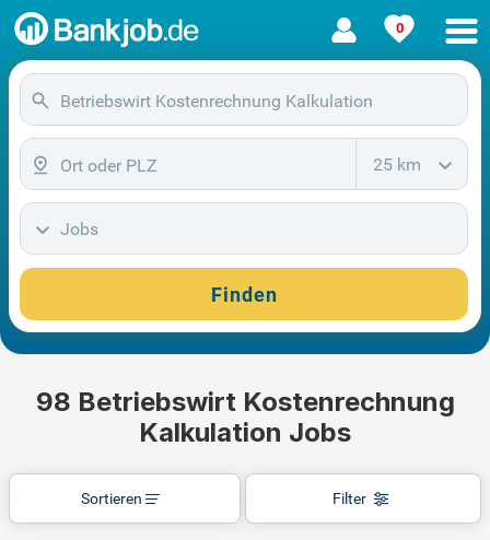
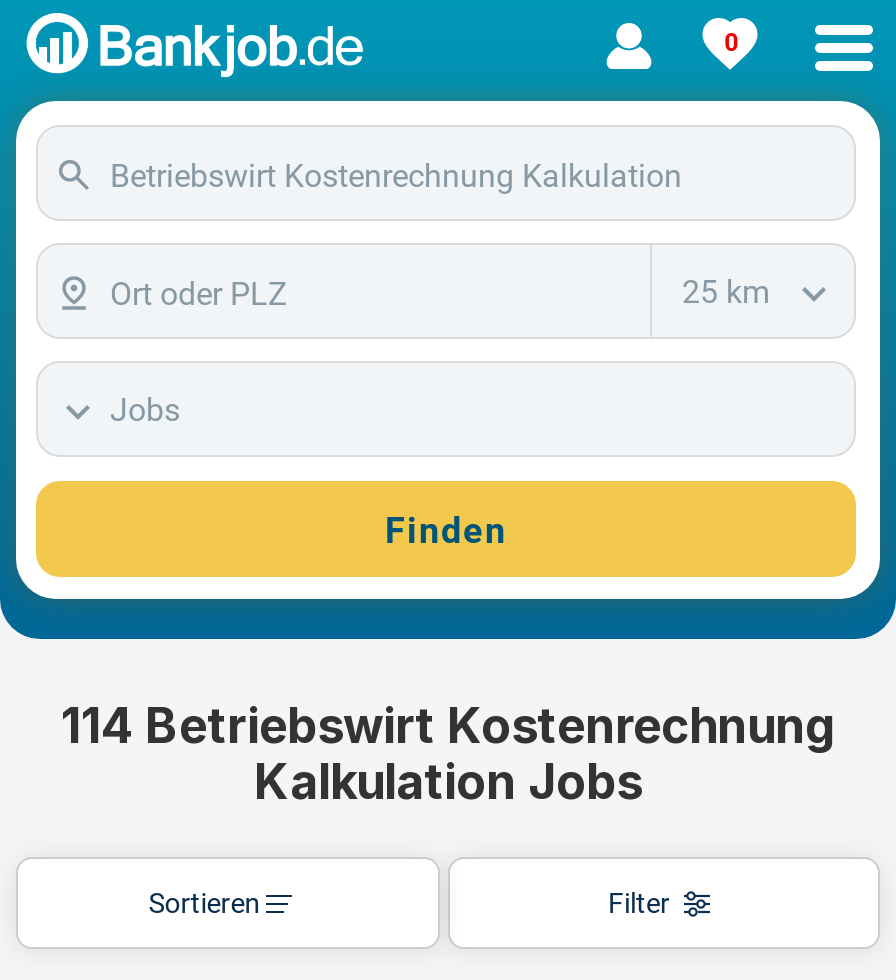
[36,386,454,417] 98 Betriebswirt Kostenrechnung -> [61,697,835,755] 114 Betriebswirt Kostenrechnung

